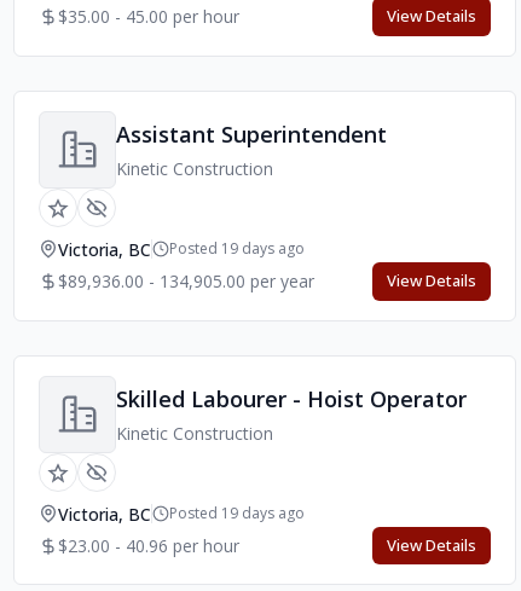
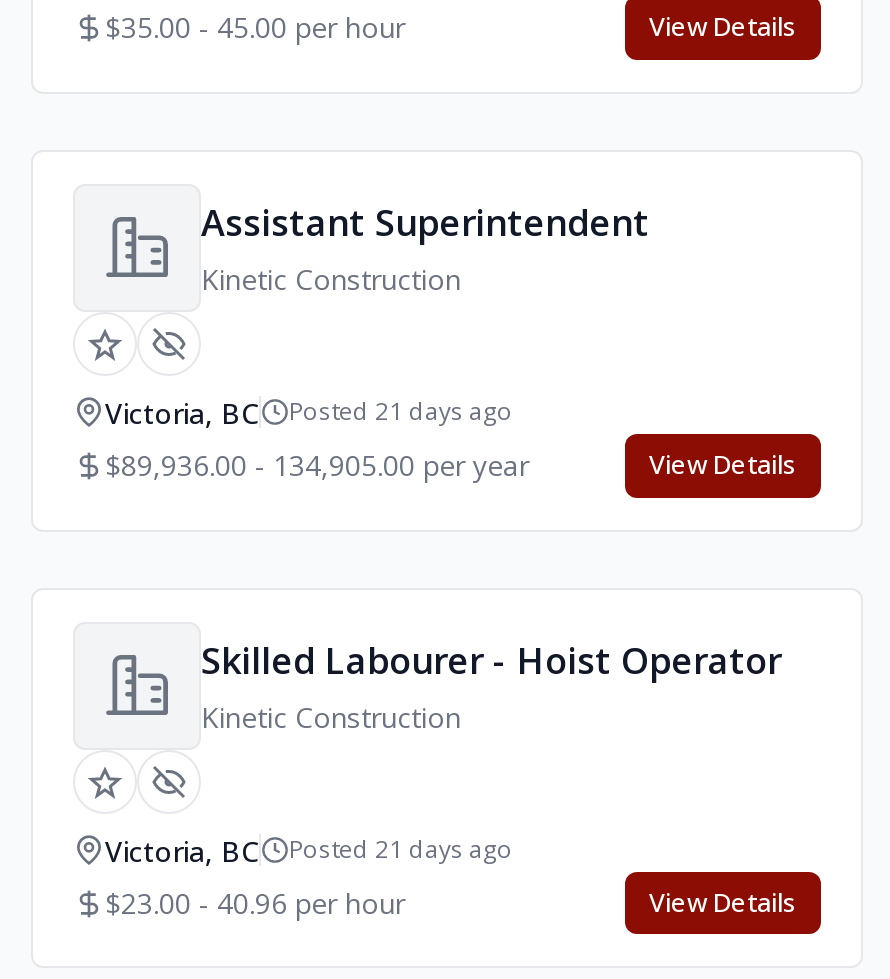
[169,239,305,259] Posted 19 days ago -> [289,395,513,429] Posted 21 days ago
[169,503,305,524] Posted 19 days ago -> [289,832,513,866] Posted 21 days ago

